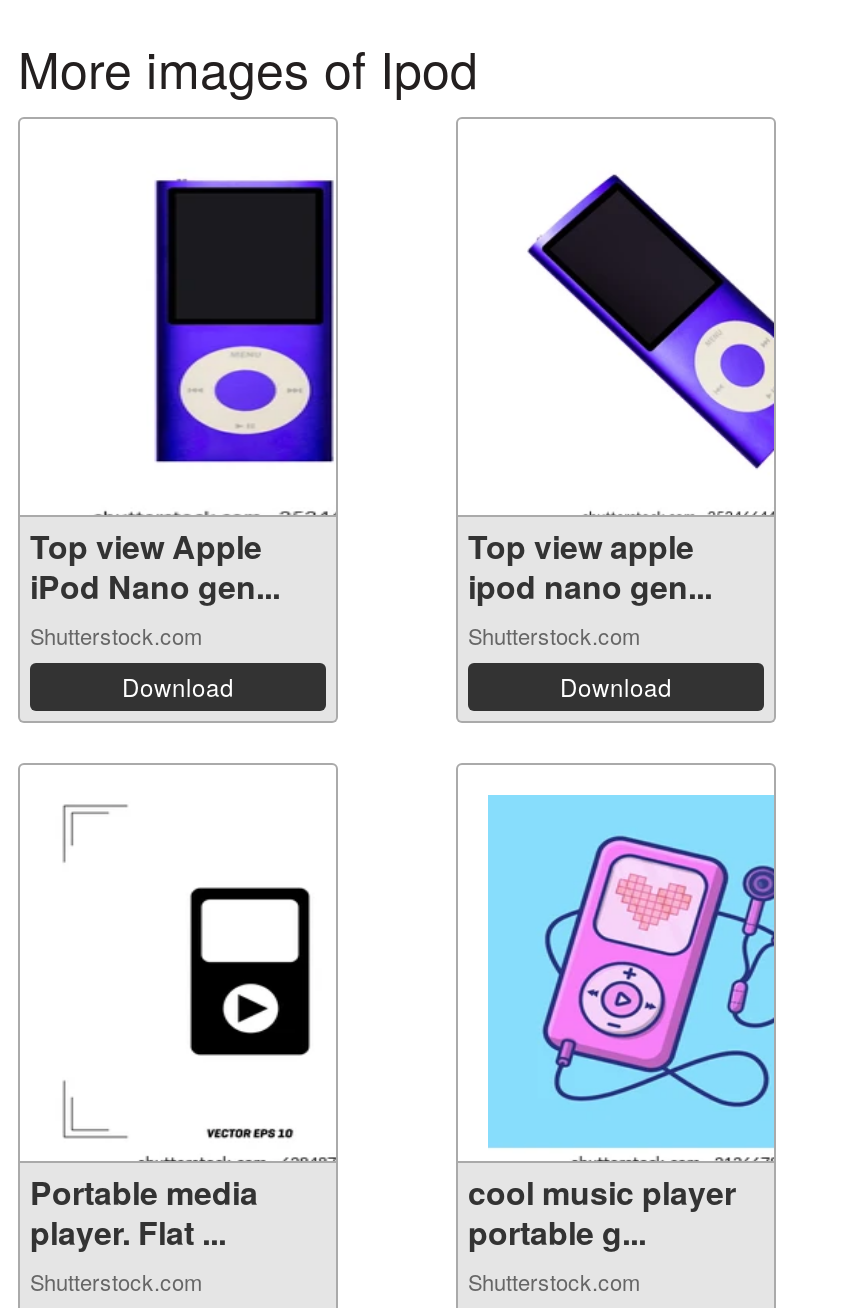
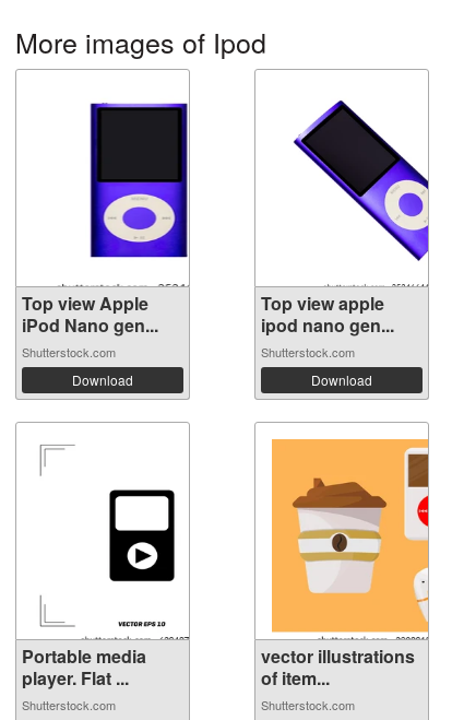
[468,793,776,1255] [image] | cool music player | portable g... -> [261,438,429,691] [image] | vector illustrations | of item...

